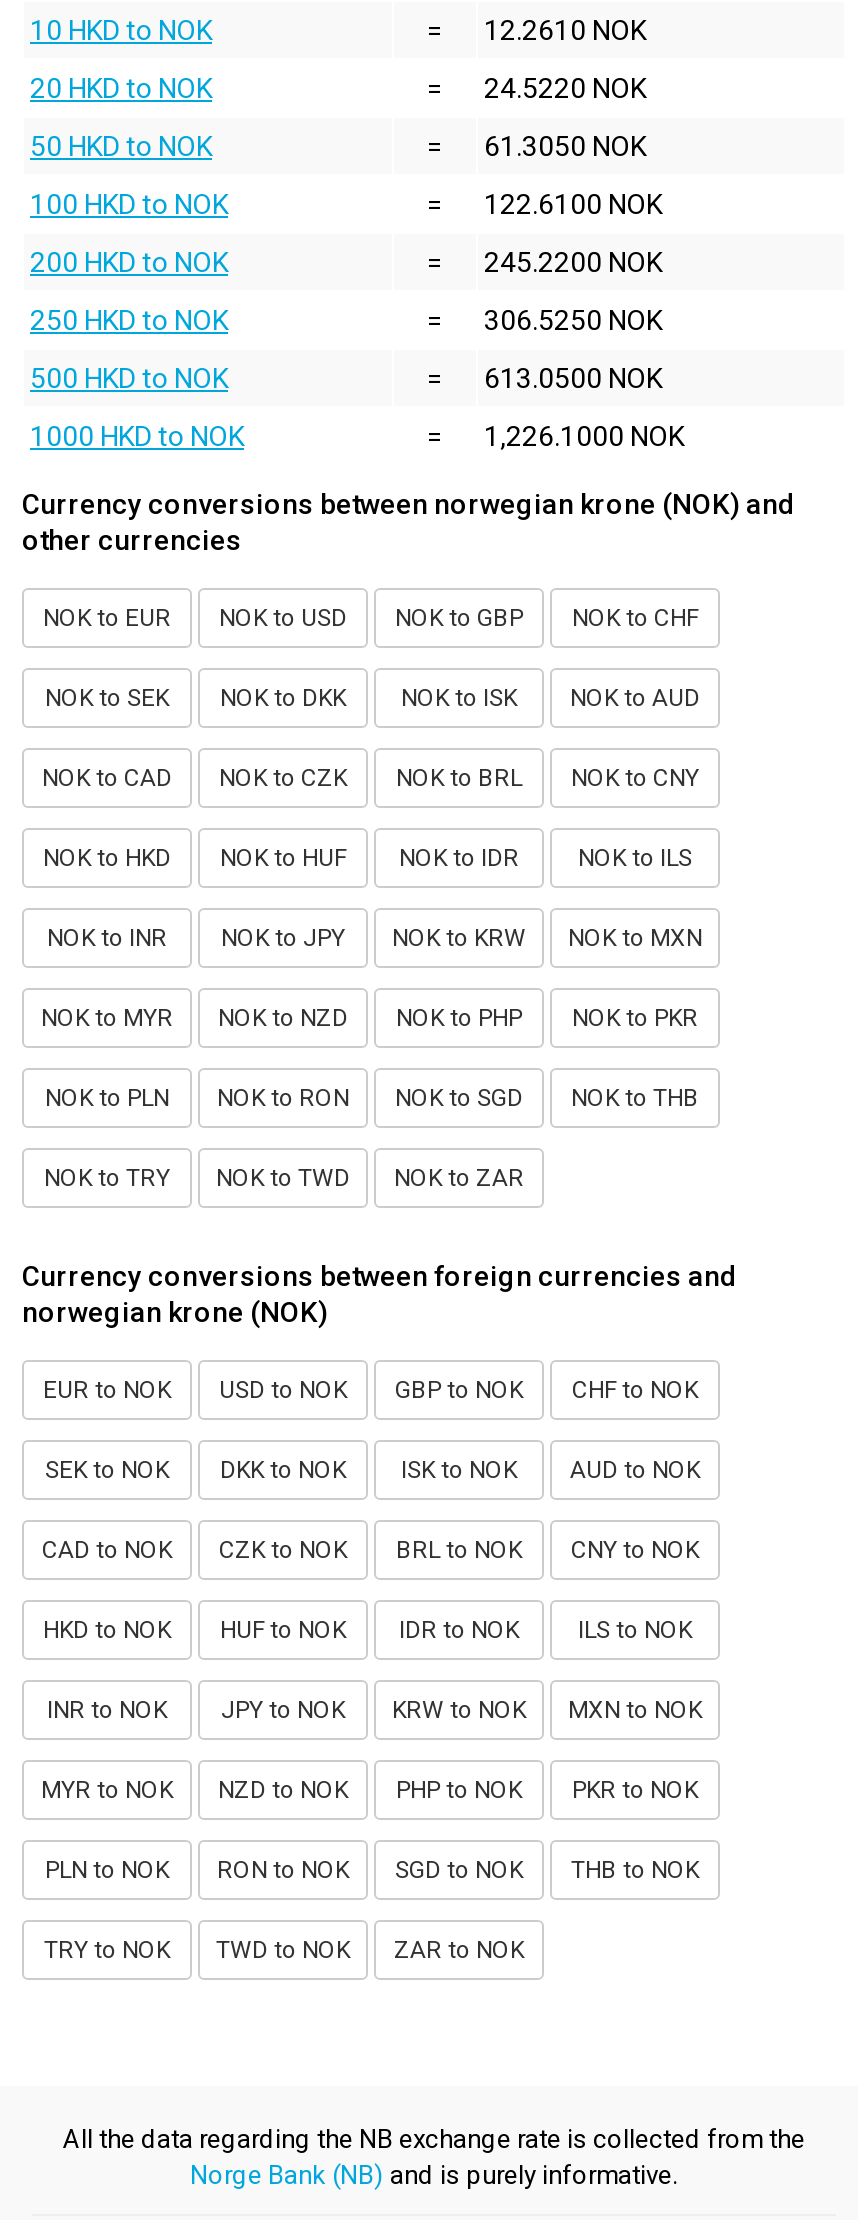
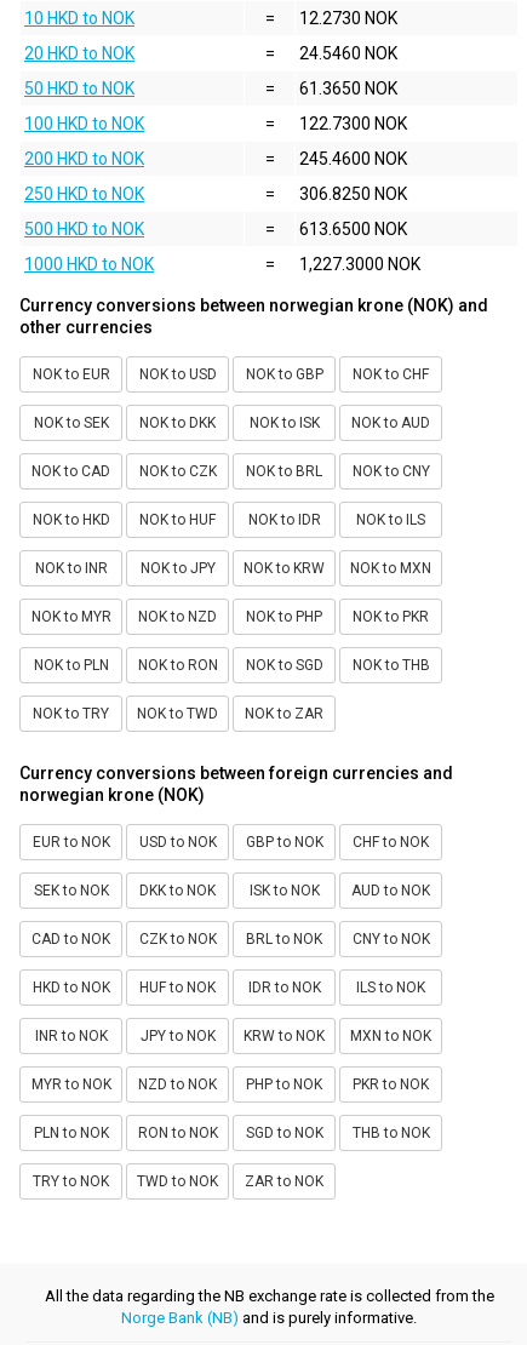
[484,14,646,46] 12.2610 NOK -> [299,8,397,28] 12.2730 NOK
[484,72,646,104] 24.5220 NOK -> [299,44,397,63] 24.5460 NOK
[484,130,646,162] 61.3050 NOK -> [299,79,397,98] 61.3650 NOK
[484,188,662,220] 122.6100 NOK -> [299,114,407,133] 122.7300 NOK
[484,246,662,278] 245.2200 NOK -> [299,149,407,168] 245.4600 NOK
[484,304,662,336] 306.5250 NOK -> [299,184,407,203] 306.8250 NOK
[484,362,662,394] 613.0500 NOK -> [299,219,407,239] 613.6500 NOK
[484,420,684,452] 1,226.1000 NOK -> [299,254,420,274] 1,227.3000 NOK

